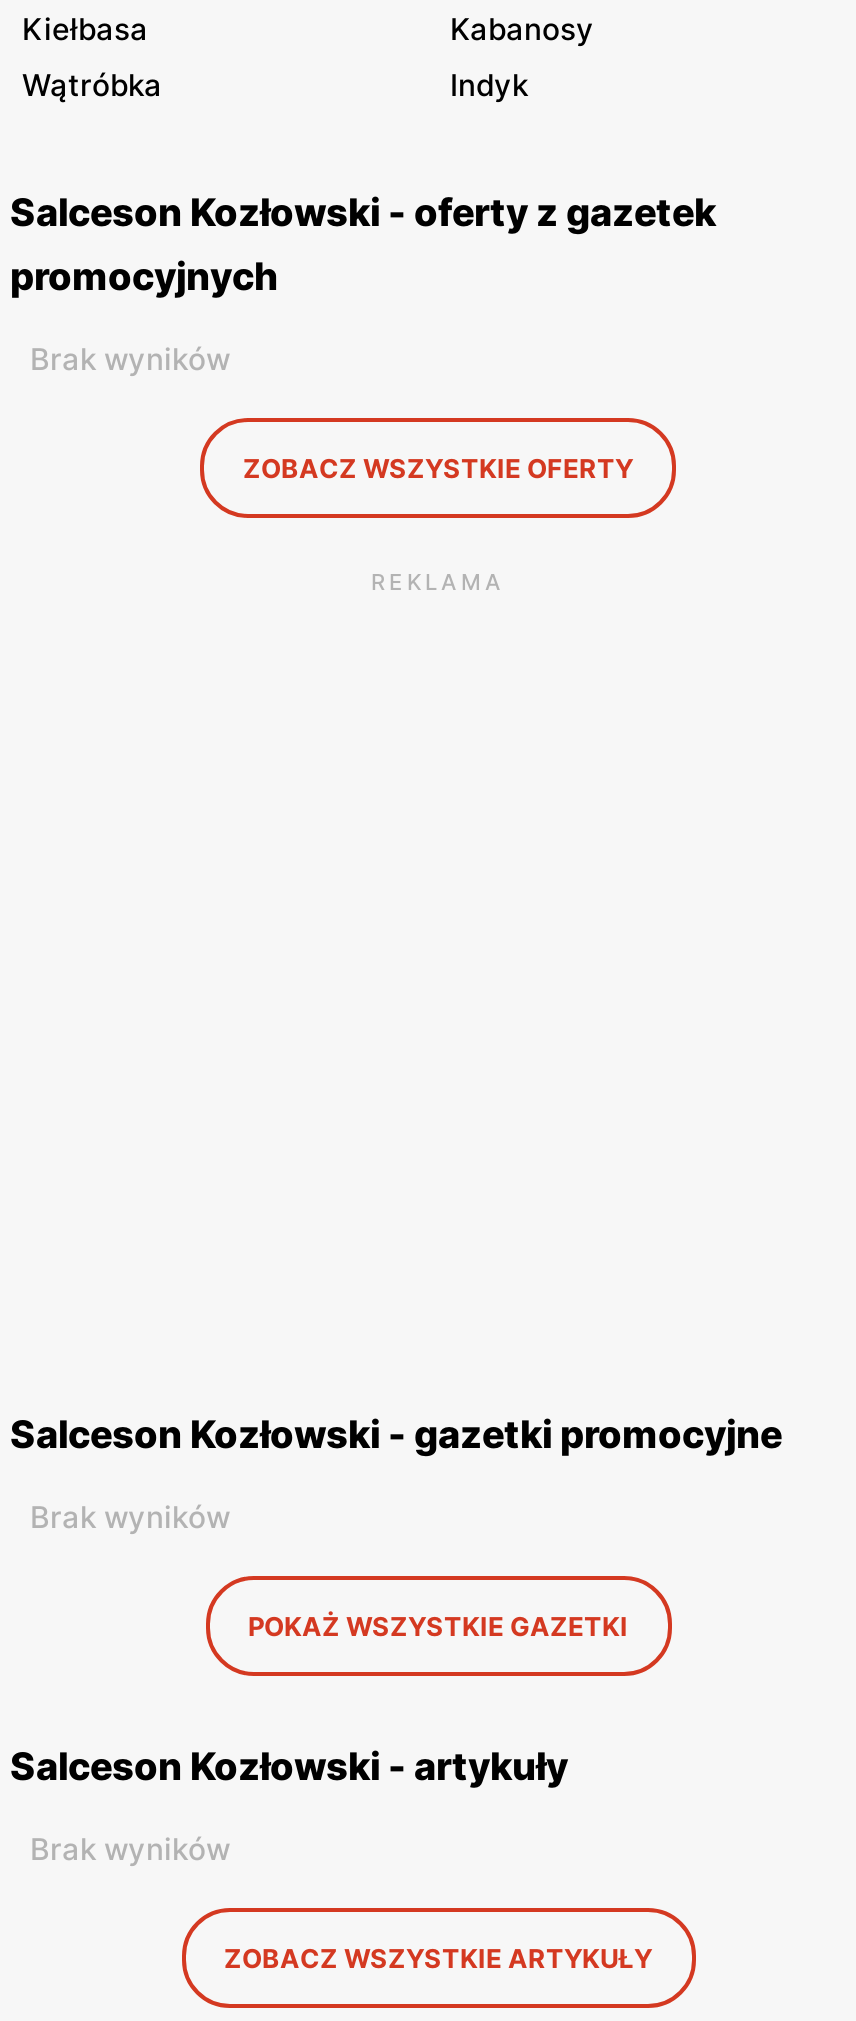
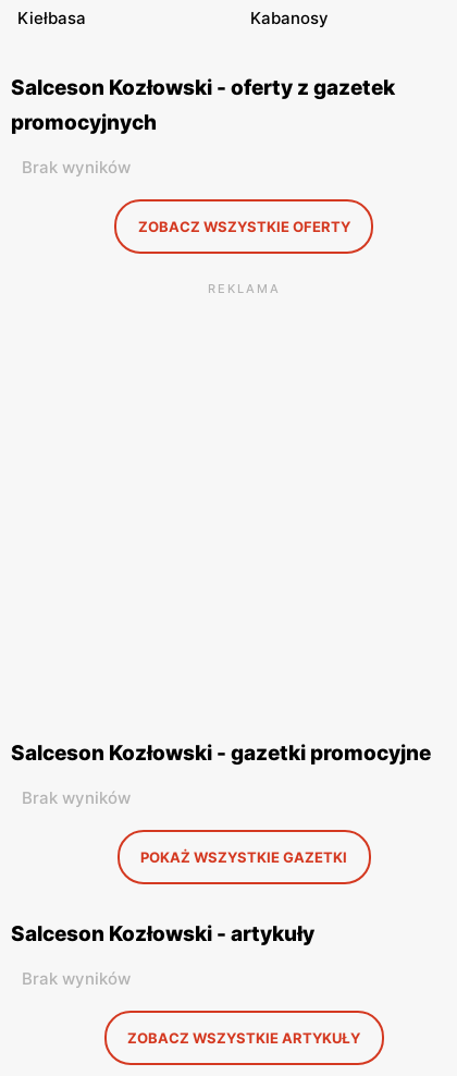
[22,66,528,104] Wątróbka | Indyk -> none

